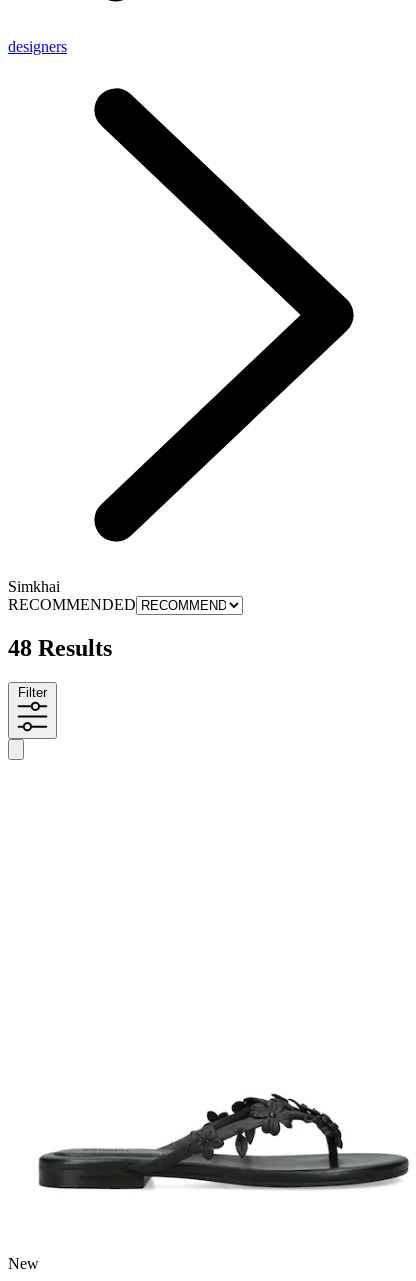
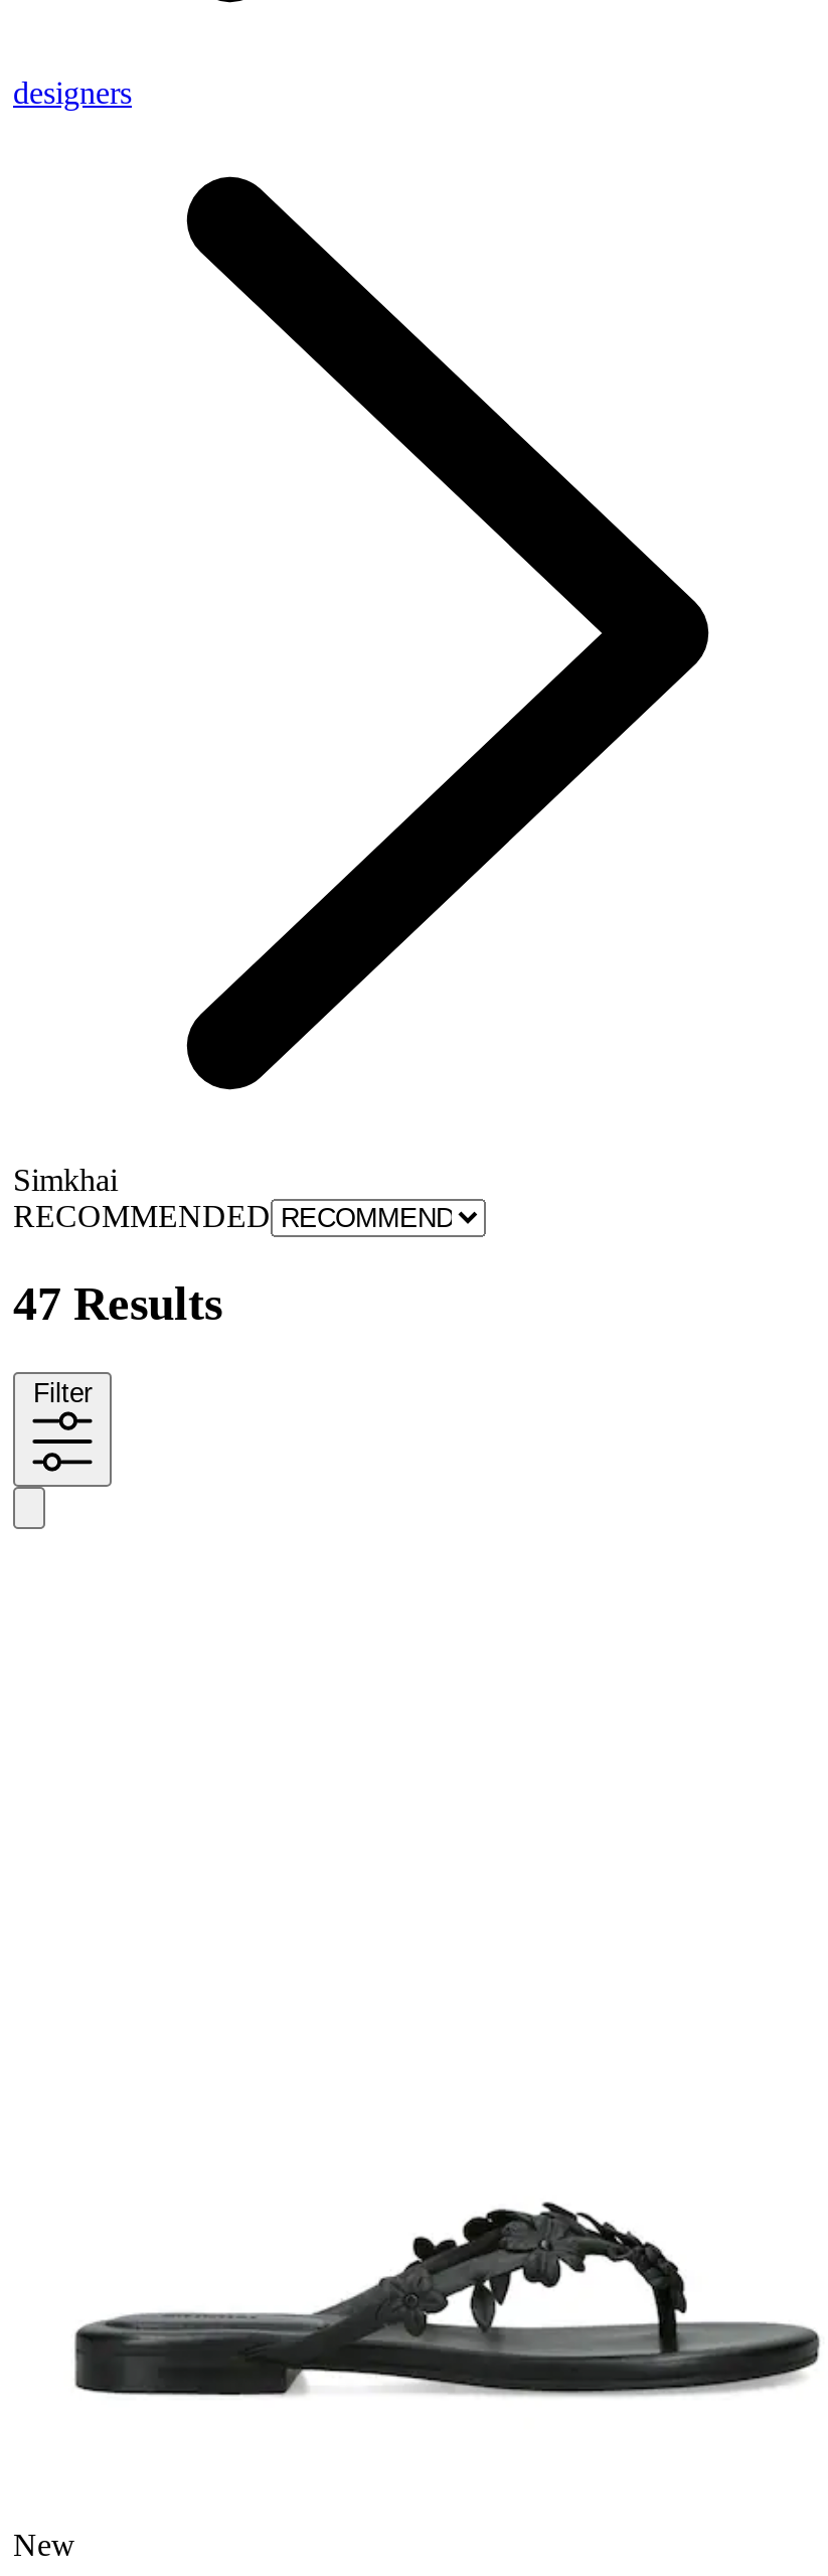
[8,635,112,661] 48 Results -> [13,1278,222,1331] 47 Results

